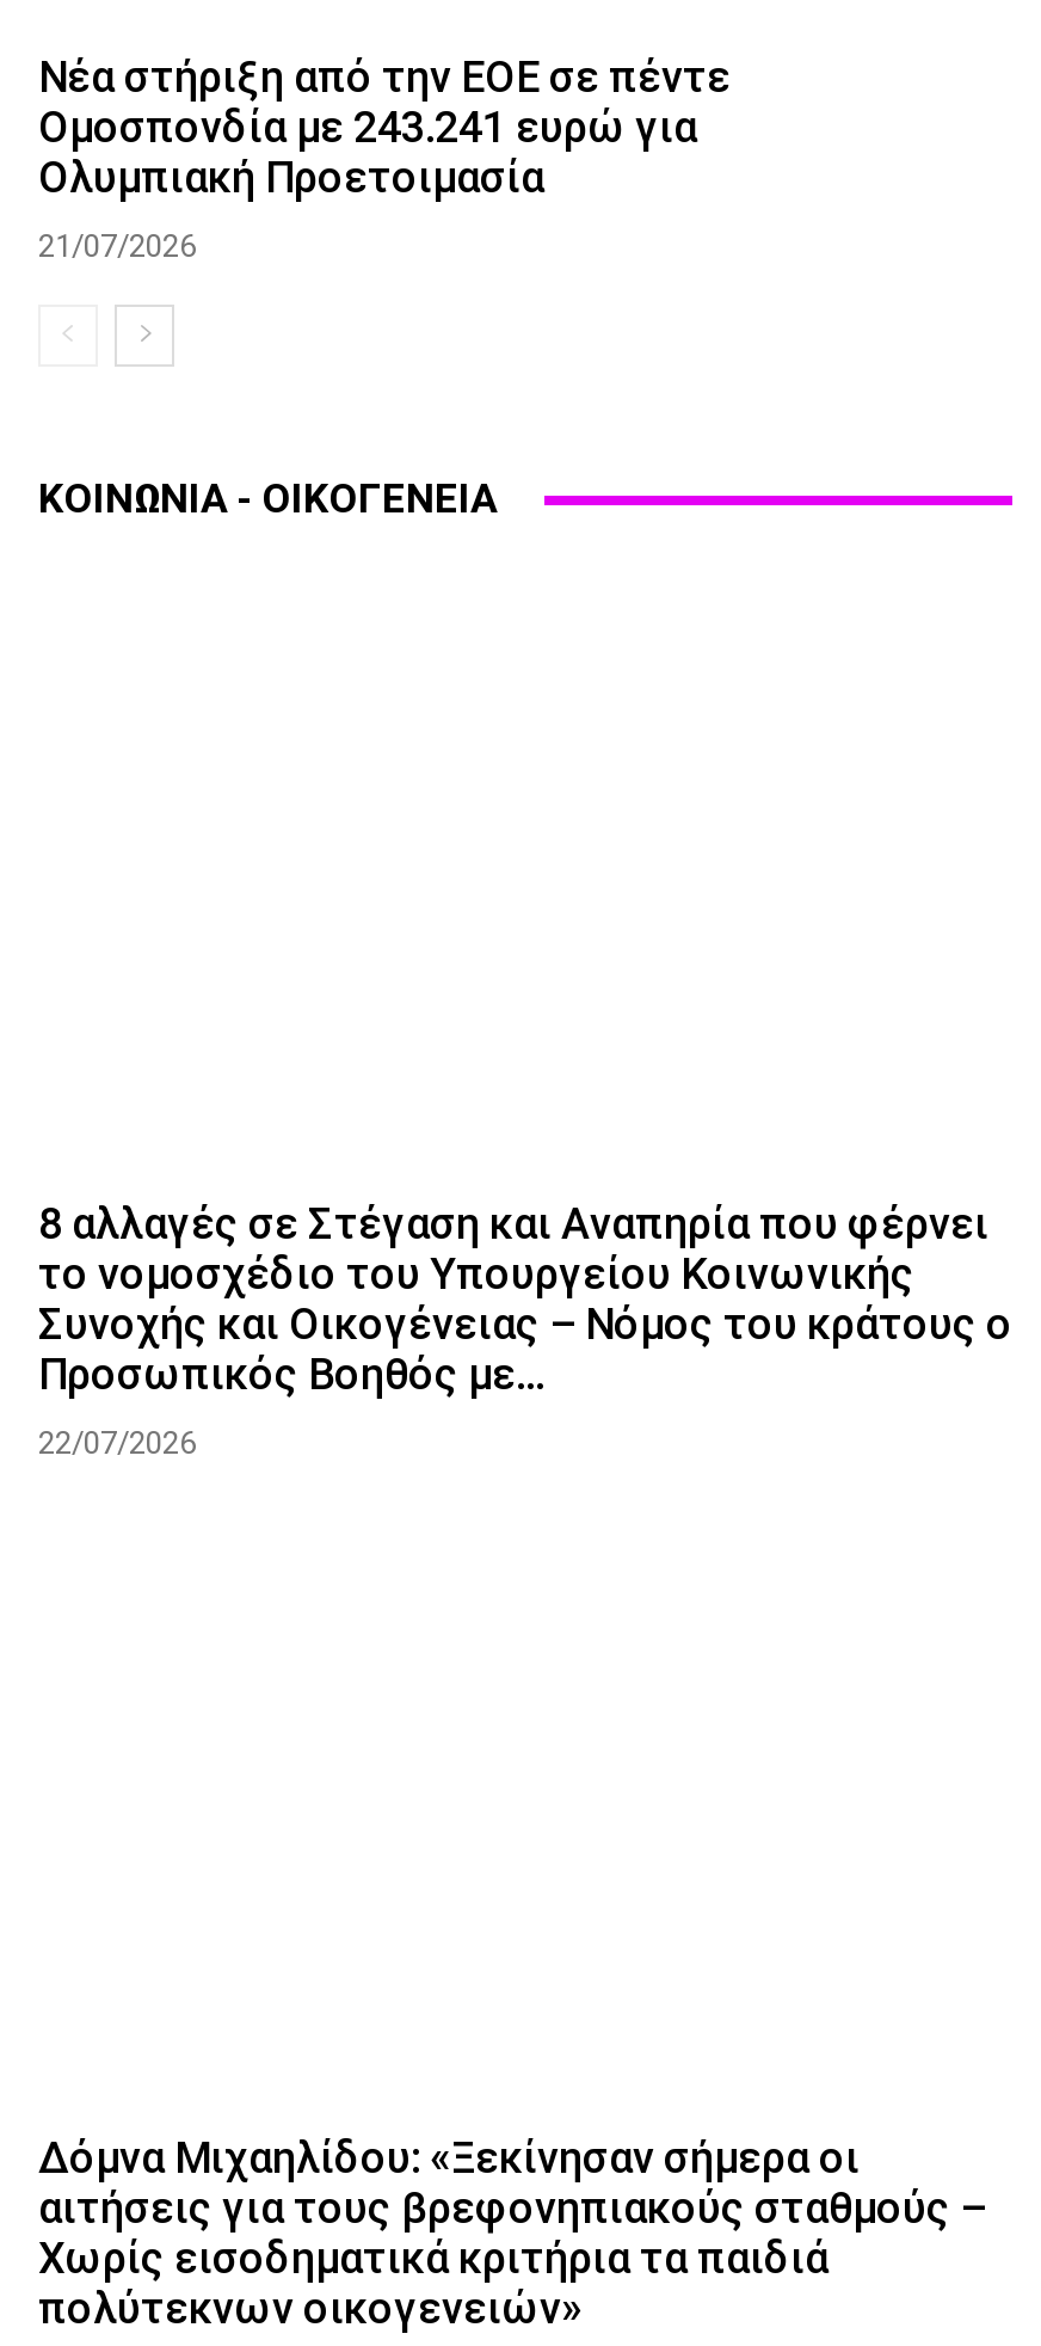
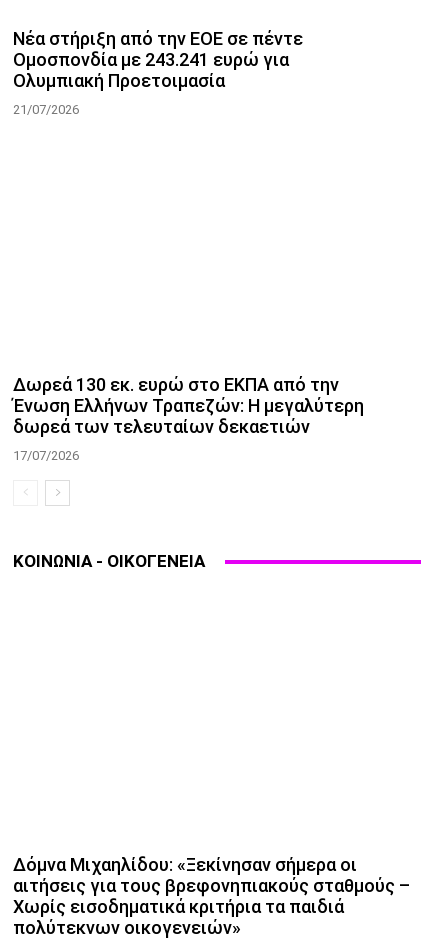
none -> [13,374,364,463] Δωρεά 130 εκ. ευρώ στο ΕΚΠΑ από την | Ένωση Ελλήνων Τραπεζών: Η μεγαλύτερη | δωρεά των τελευταίων δεκαετιών | 17/07/2026
moved [38,475,497,523] -> [13,551,205,571]: ΚΟΙΝΩΝΙΑ - ΟΙΚΟΓΕΝΕΙΑ
[38,1199,1012,1461] 8 αλλαγές σε Στέγαση και Αναπηρία που φέρνει | το νομοσχέδιο του Υπουργείου Κοινωνικής | Συνοχής και Οικογένειας – Νόμος του κράτους ο | Προσωπικός Βοηθός με... | 22/07/2026 -> none

